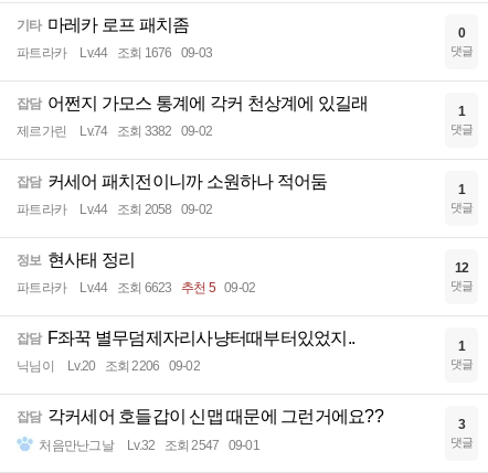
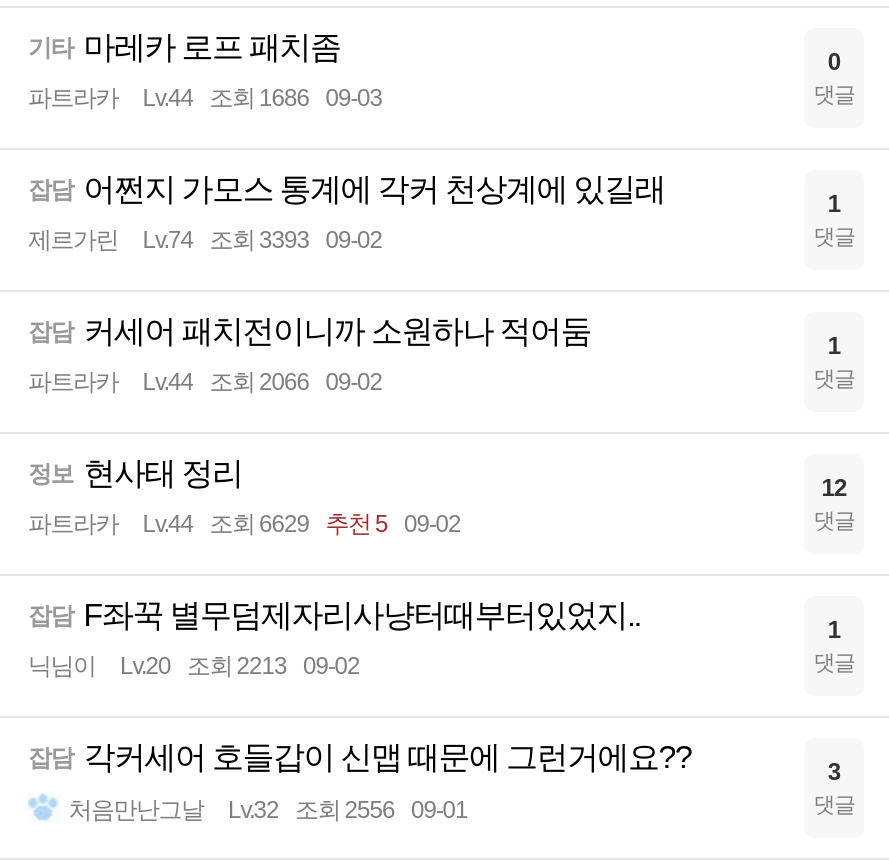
[17,45,212,61] 파트라카 Lv.44 조회 1676 09-03 -> [28,84,382,112] 파트라카 Lv.44 조회 1686 09-03
[17,123,212,139] 제르가린 Lv.74 조회 3382 09-02 -> [28,226,382,254] 제르가린 Lv.74 조회 3393 09-02
[17,202,212,217] 파트라카 Lv.44 조회 2058 09-02 -> [28,368,382,396] 파트라카 Lv.44 조회 2066 09-02
[17,280,255,295] 파트라카 Lv.44 조회 6623 추천 5 09-02 -> [28,510,460,538] 파트라카 Lv.44 조회 6629 추천 5 09-02
[17,358,200,374] 닉님이 Lv.20 조회 2206 09-02 -> [28,652,360,680] 닉님이 Lv.20 조회 2213 09-02
[39,438,259,453] 처음만난그날 Lv.32 조회 2547 09-01 -> [68,796,468,824] 처음만난그날 Lv.32 조회 2556 09-01

